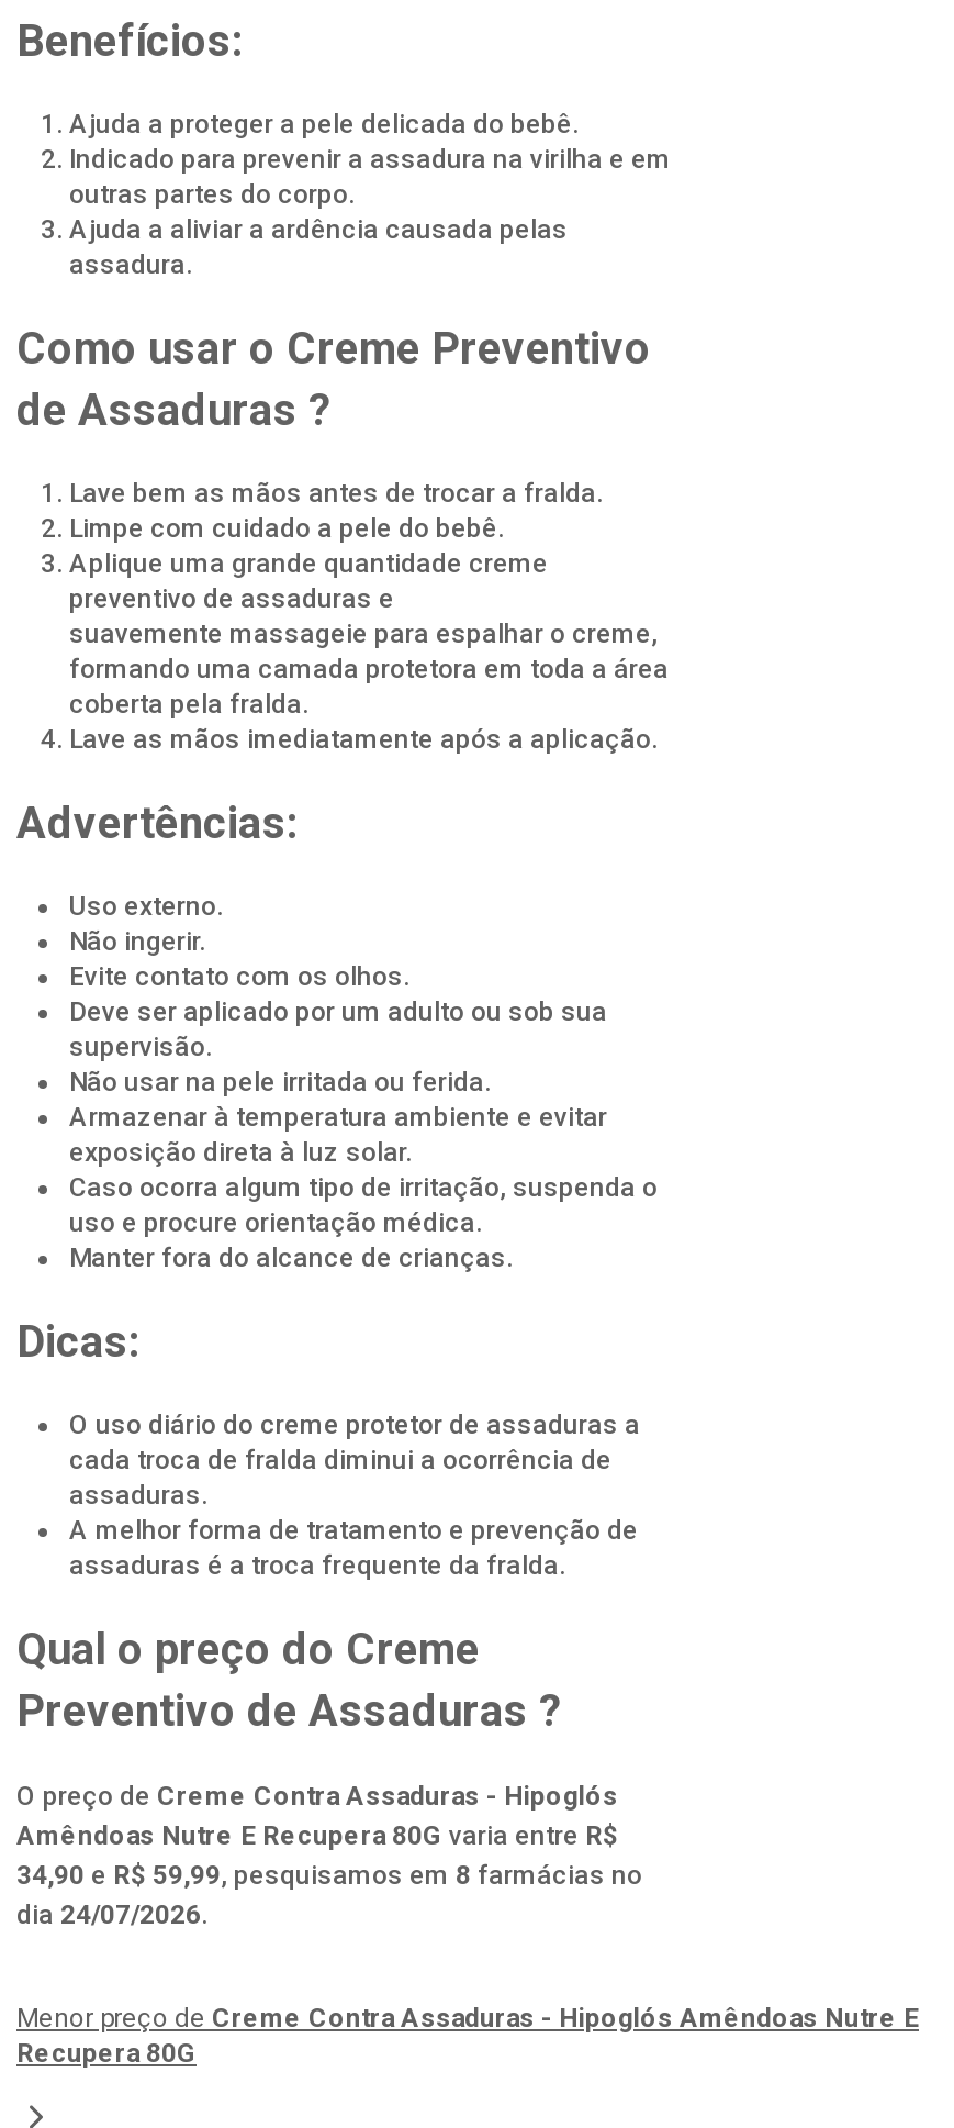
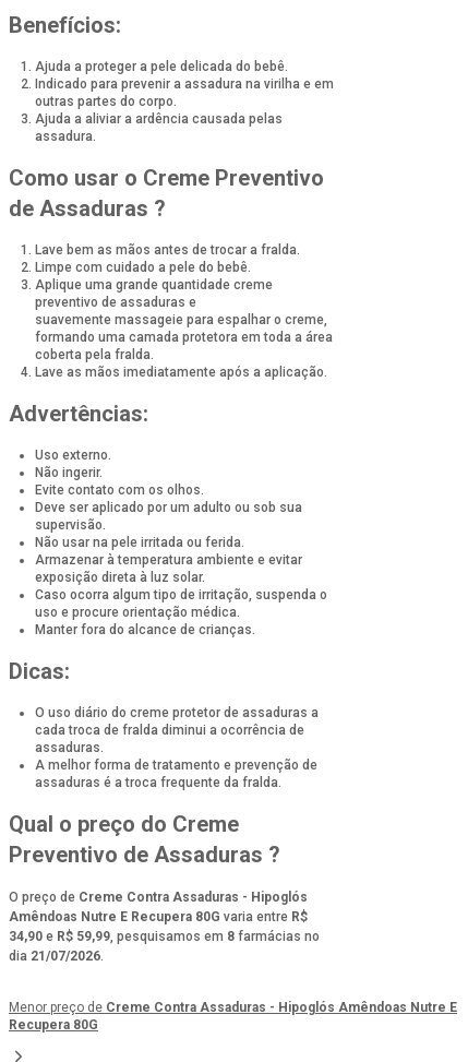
[16,1900,207,1931] dia 24/07/2026. -> [9,949,104,964] dia 21/07/2026.

